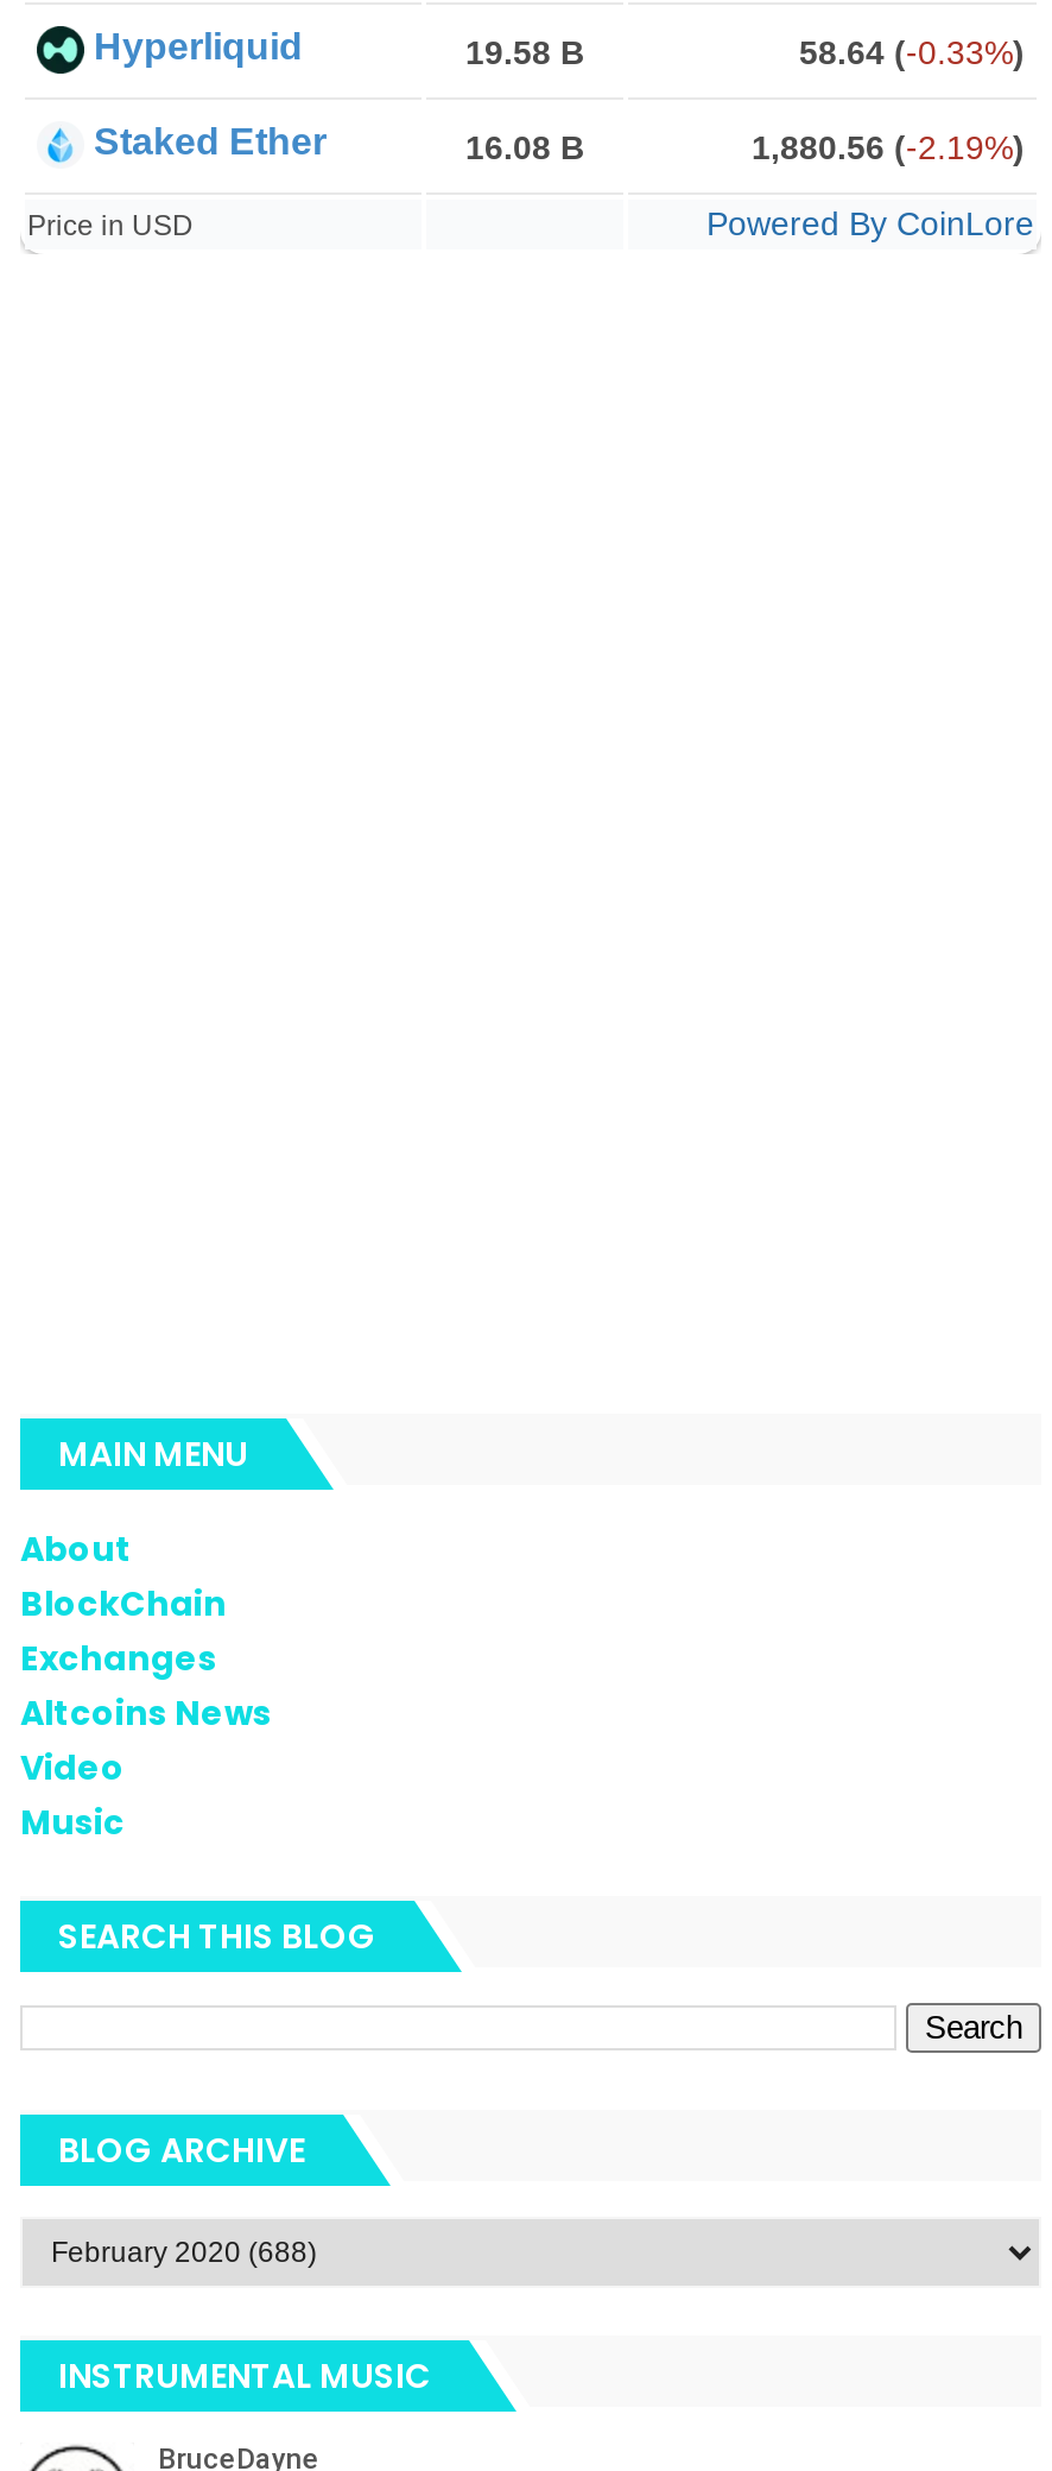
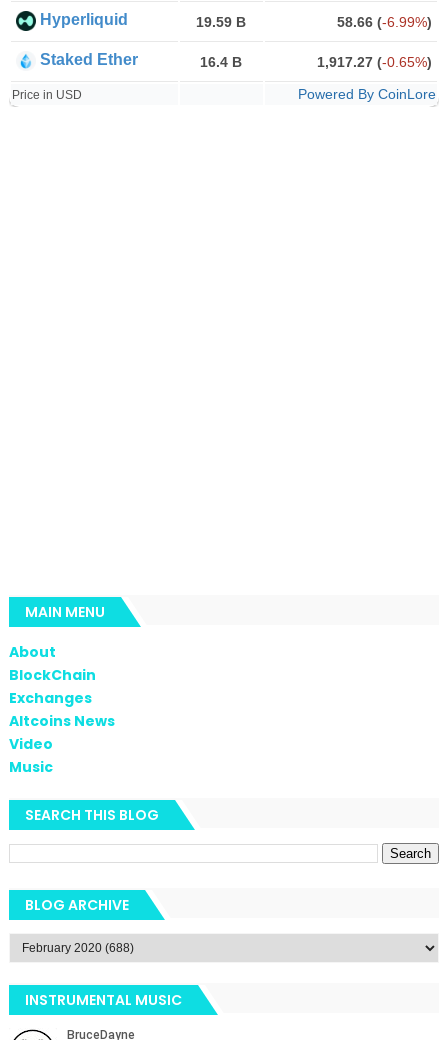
[465,33,584,71] 19.58 B -> [196,14,246,30] 19.59 B
[799,33,1025,71] 58.64 (-0.33%) -> [337,14,432,30] 58.66 (-6.99%)
[465,128,584,166] 16.08 B -> [200,54,242,70] 16.4 B
[752,128,1025,166] 1,880.56 (-2.19%) -> [317,54,432,70] 1,917.27 (-0.65%)

